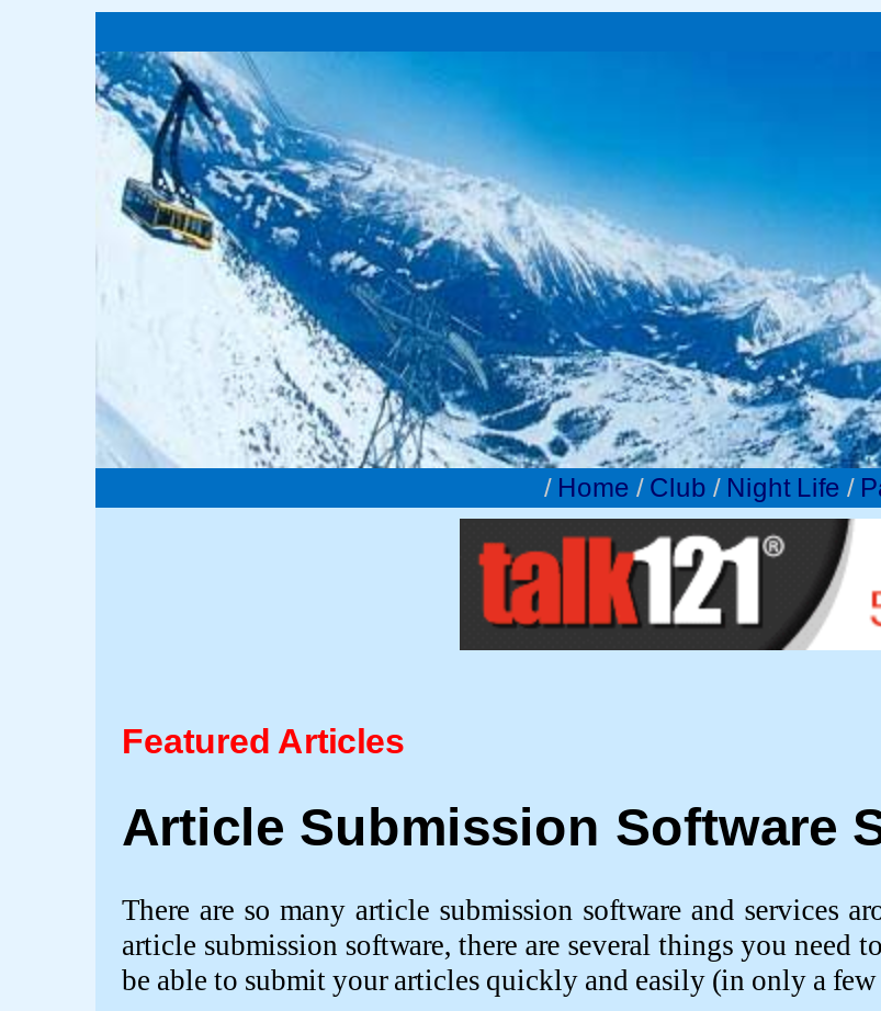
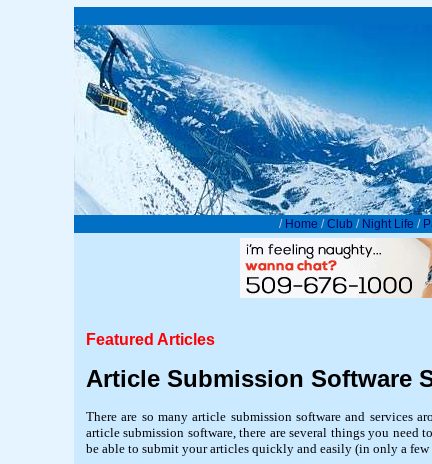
[458,516,874,652] [image] -> [240,237,429,299] [image]

